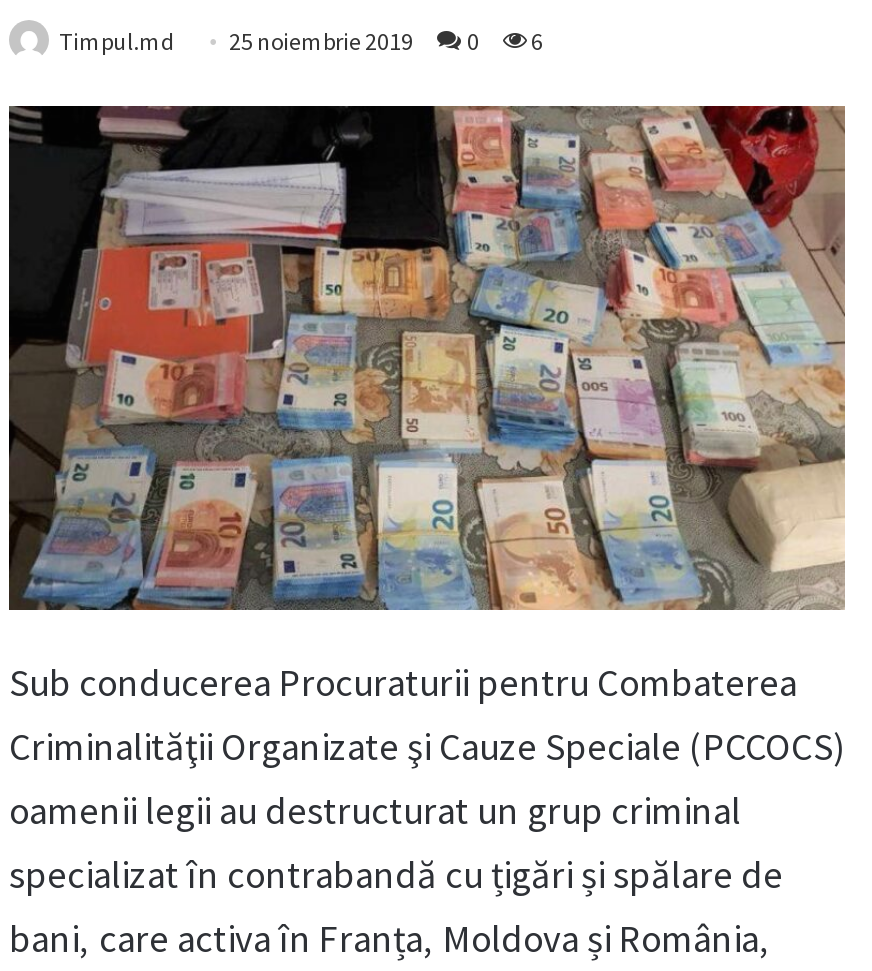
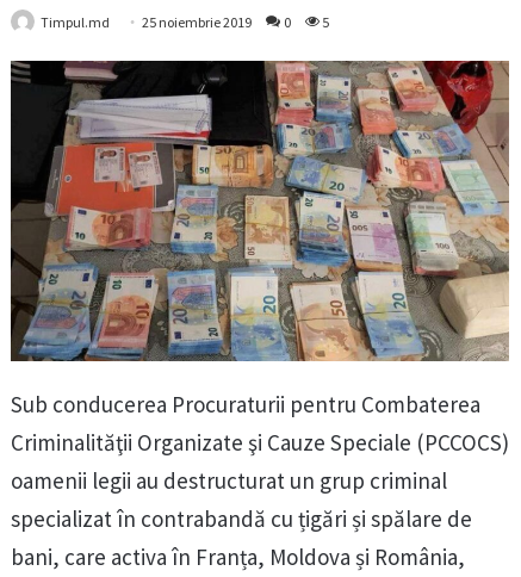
[59,27,543,57] Timpul.md 25 noiembrie 2019 0 6 -> [41,14,329,31] Timpul.md 25 noiembrie 2019 0 5

